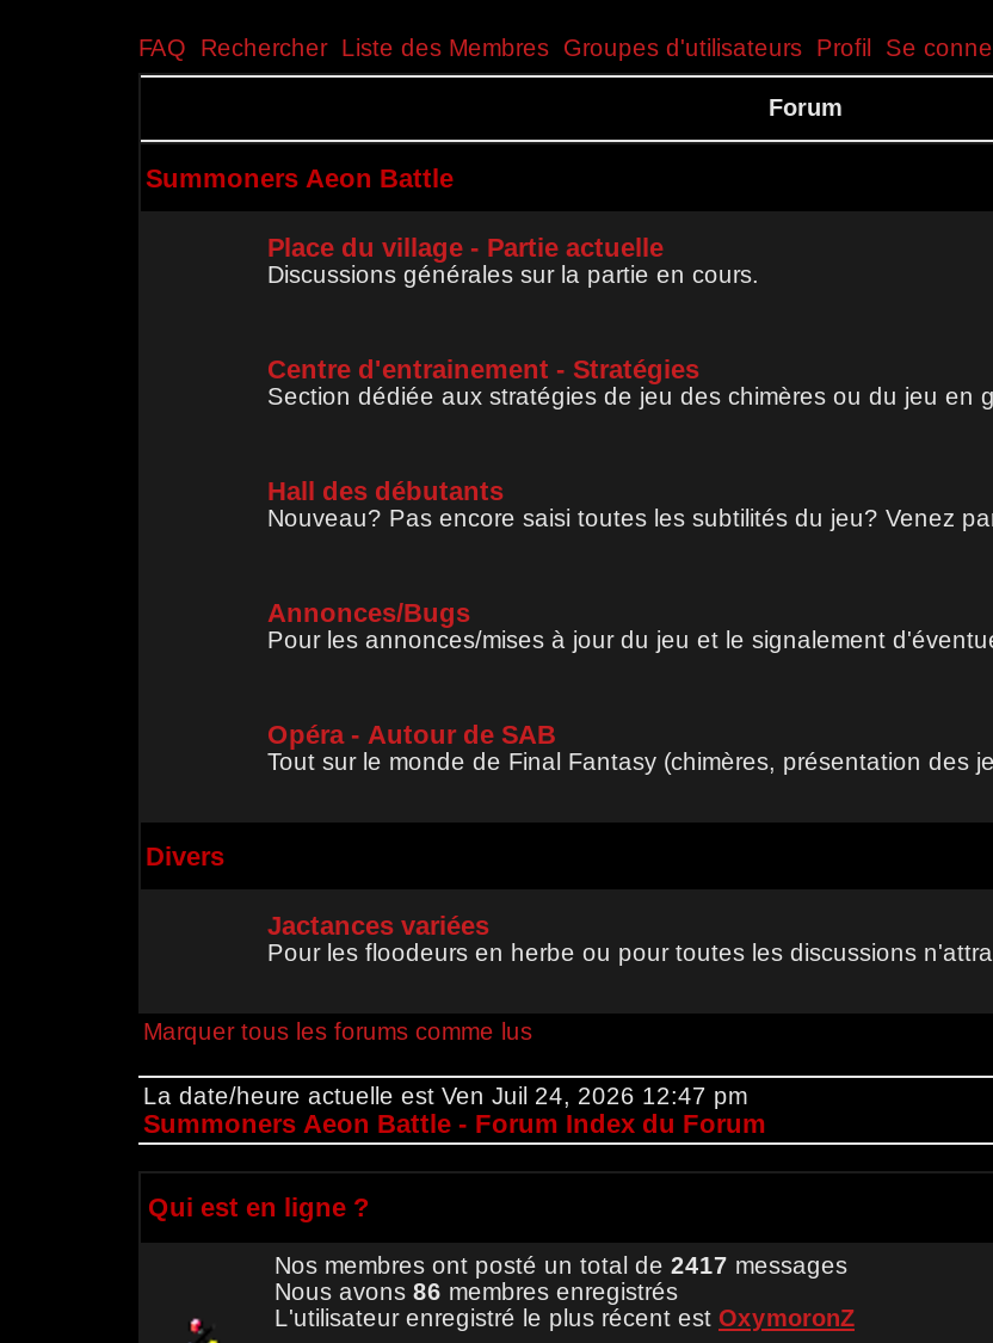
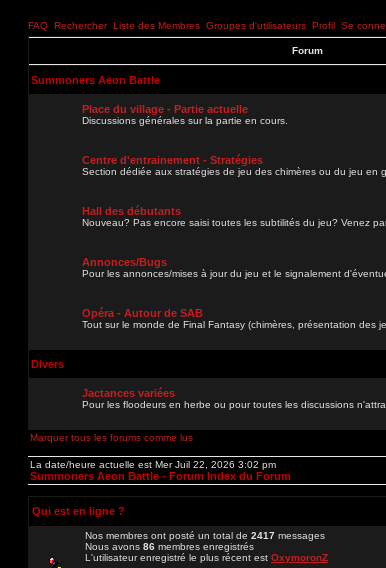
[143,1083,747,1109] La date/heure actuelle est Ven Juil 24, 2026 12:47 pm -> [30,459,276,470] La date/heure actuelle est Mer Juil 22, 2026 3:02 pm

